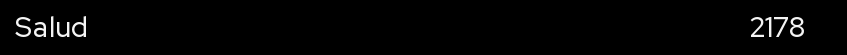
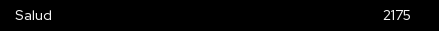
[749,10,807,46] 2178 -> [383,6,411,24] 2175

